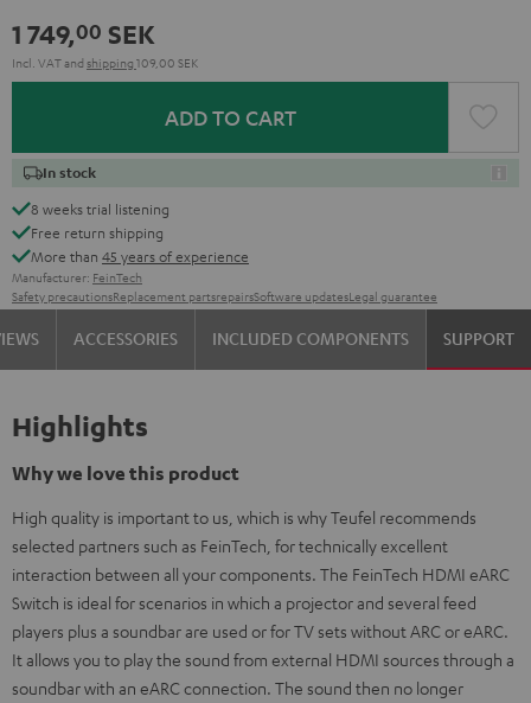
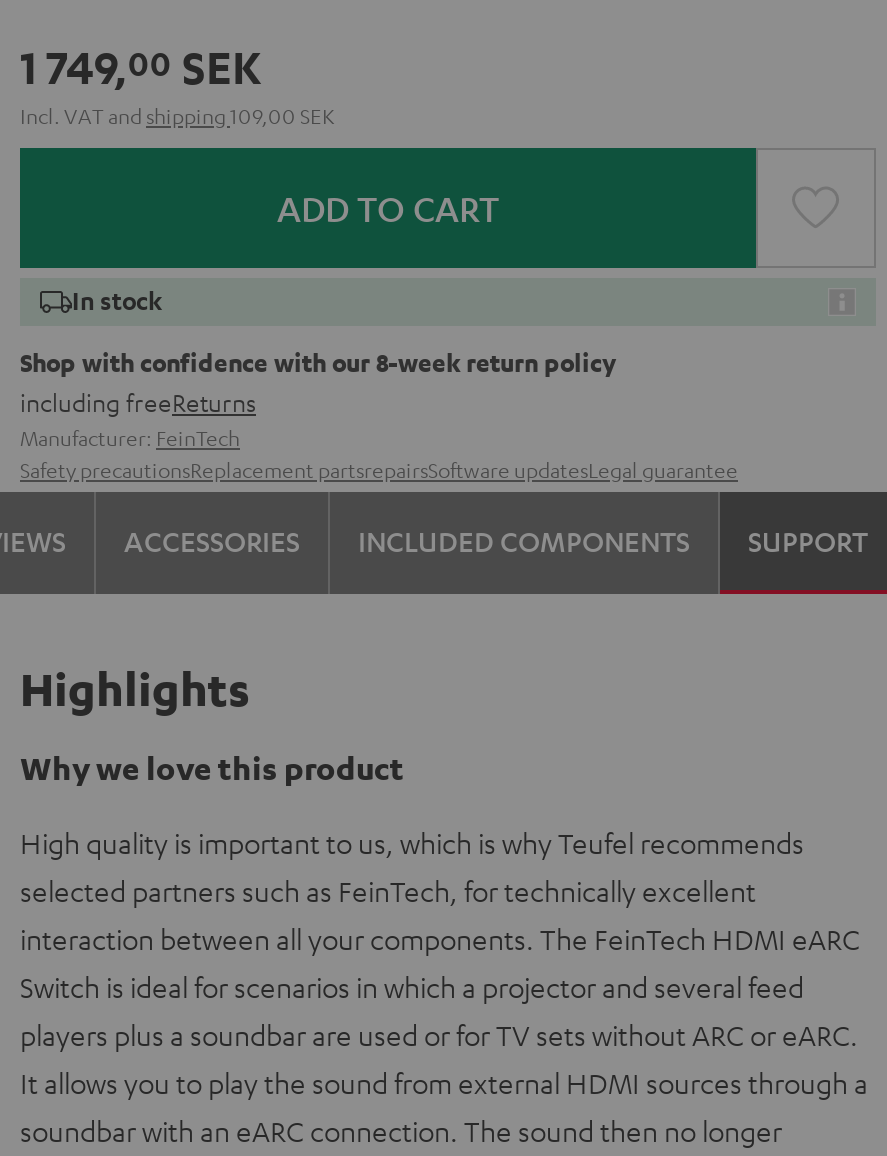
[31,199,249,266] 8 weeks trial listening | Free return shipping | More than 45 years of experience -> [20,346,616,418] Shop with confidence with our 8-week return policy | including freeReturns

